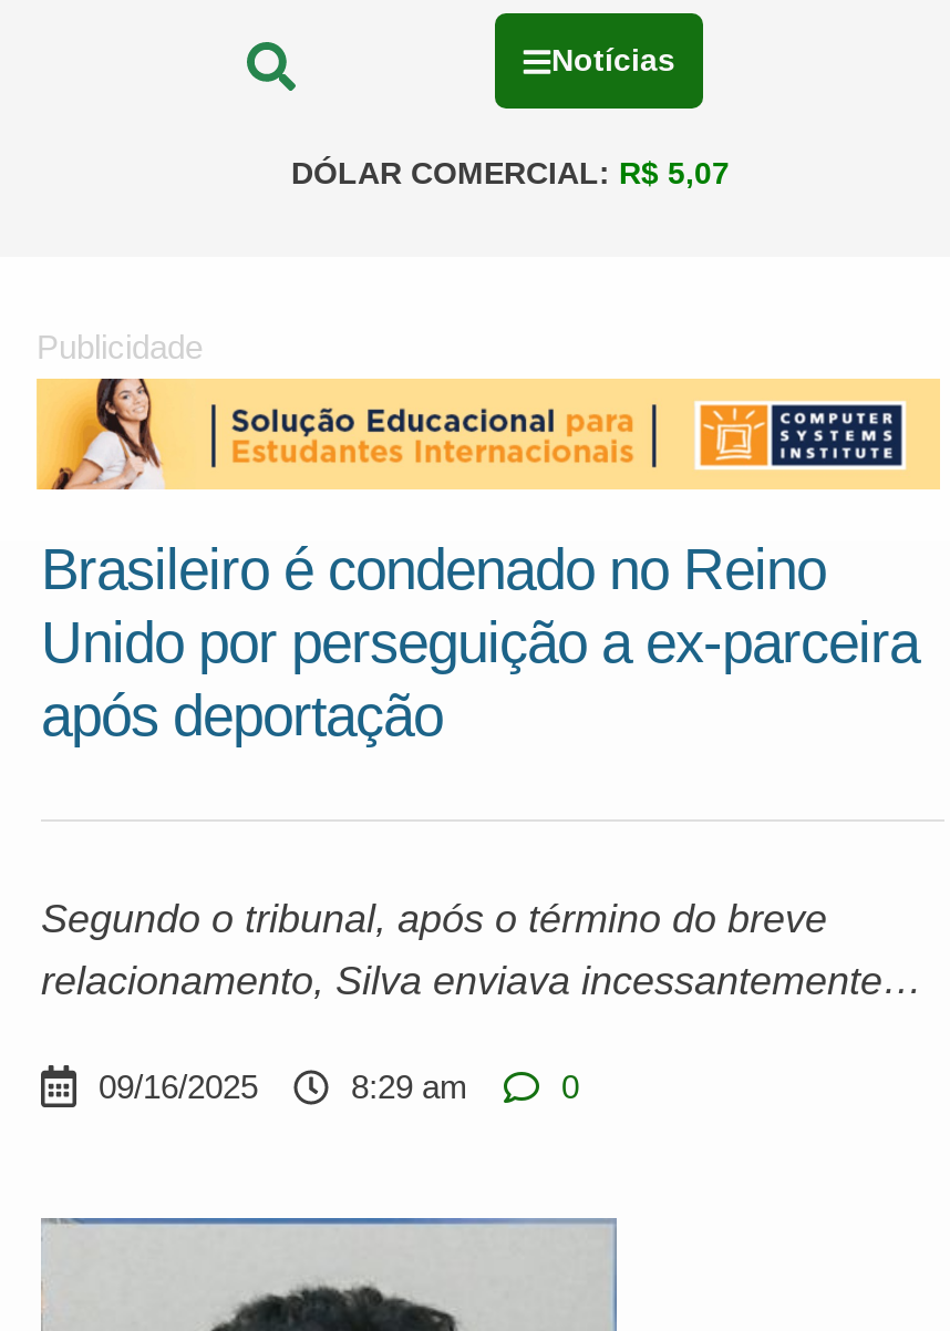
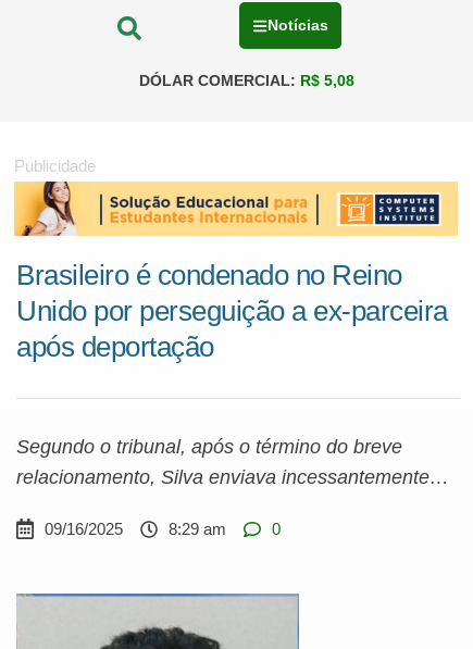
[291,155,730,190] DÓLAR COMERCIAL: R$ 5,07 -> [139,72,354,89] DÓLAR COMERCIAL: R$ 5,08

